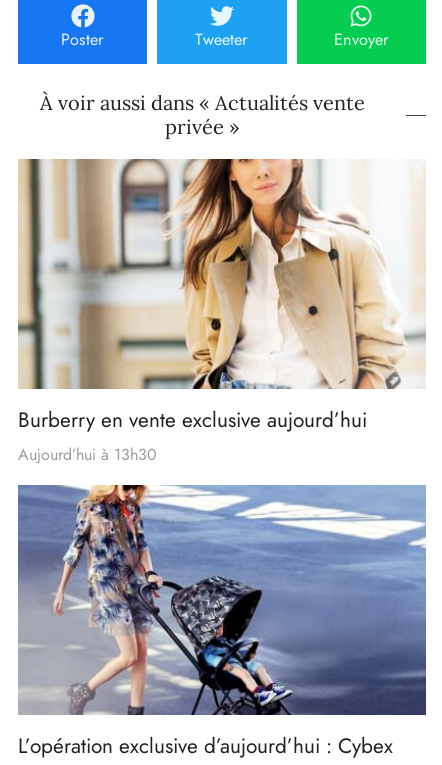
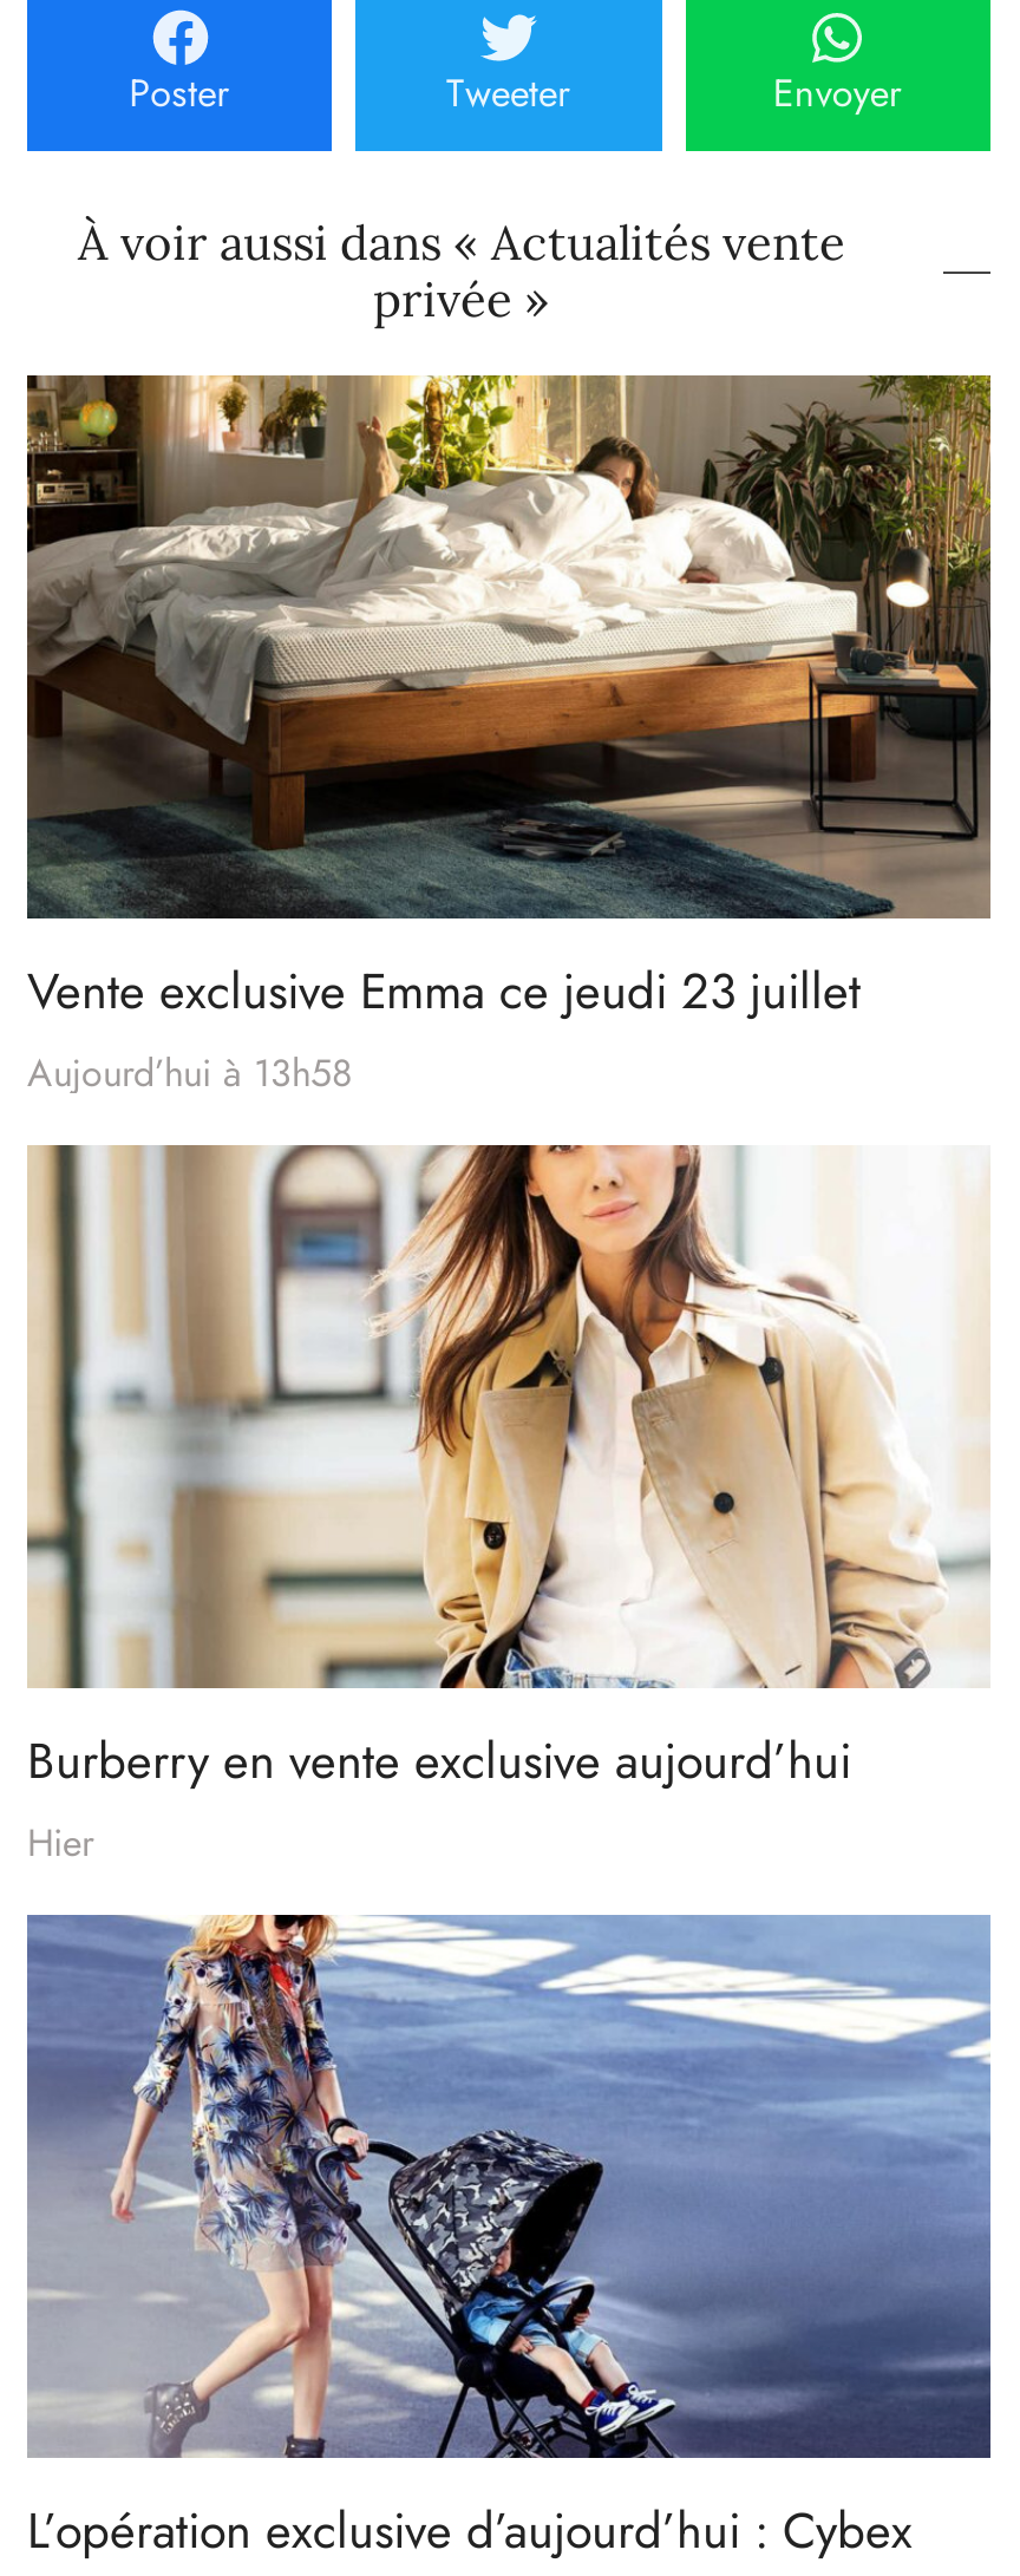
none -> [25,373,993,1100] [image] | Vente exclusive Emma ce jeudi 23 juillet | Aujourd’hui à 13h58
[18,443,157,466] Aujourd’hui à 13h30 -> [27,1815,93,1870] Hier

